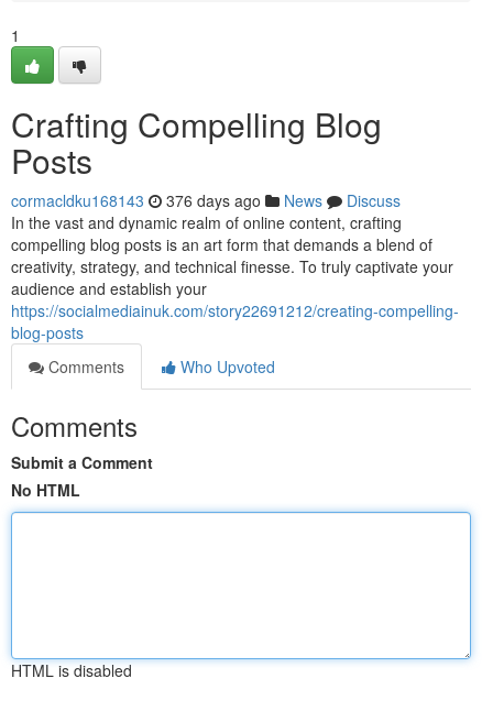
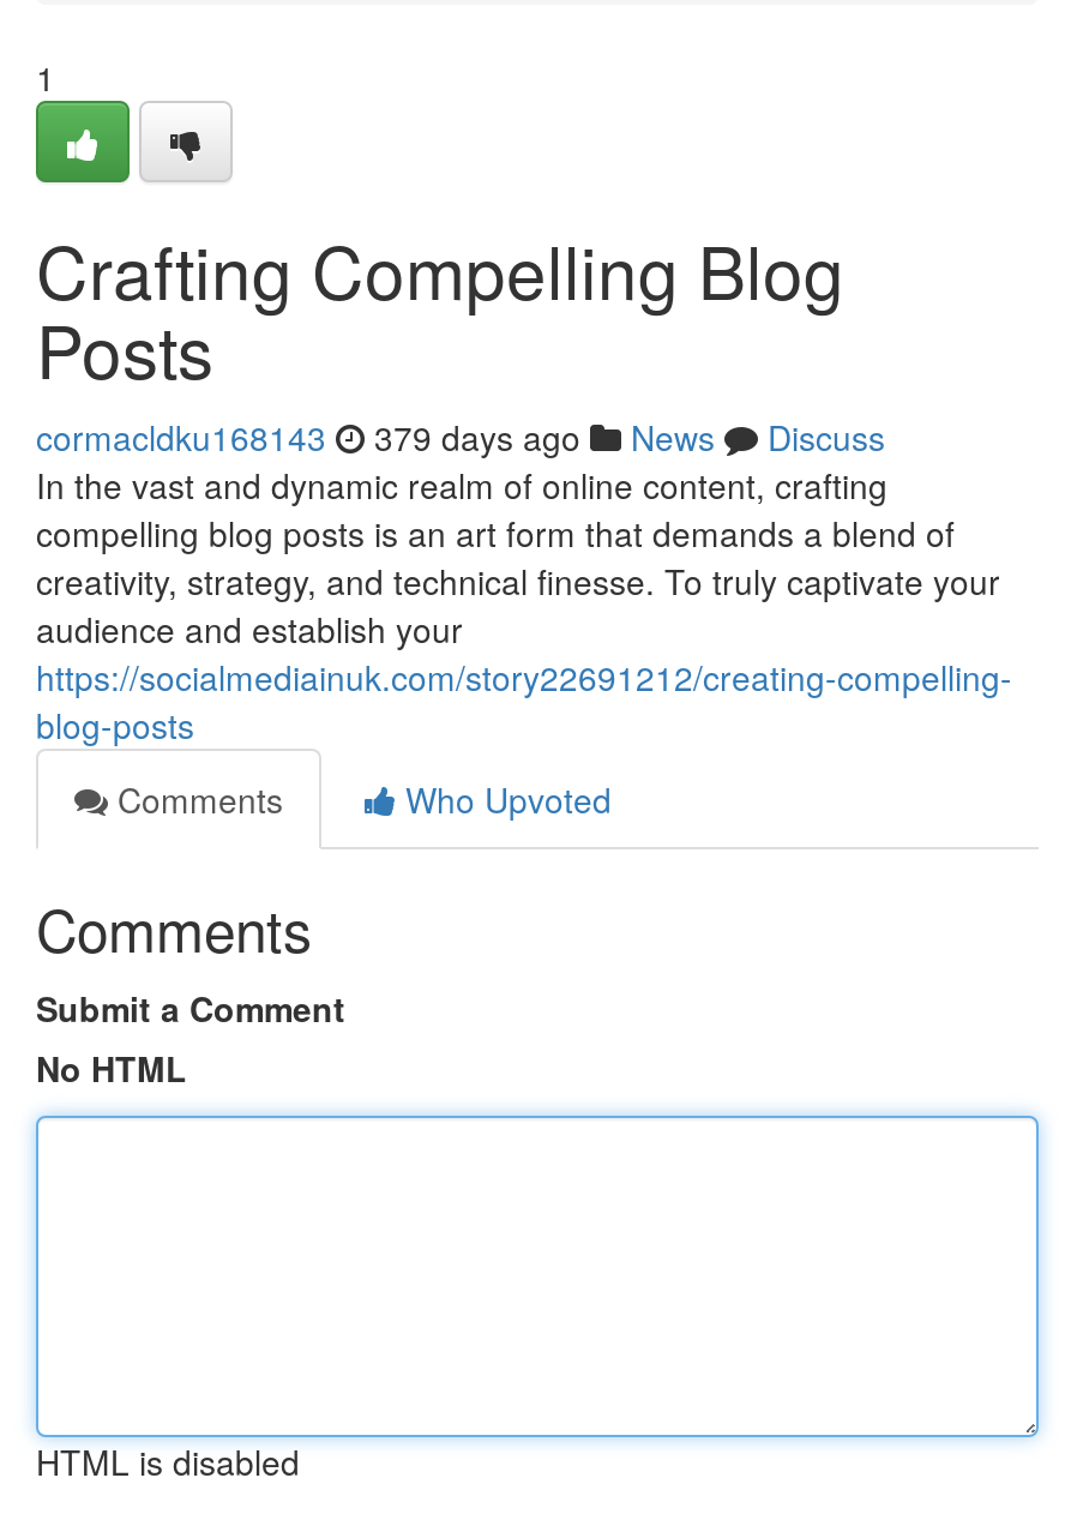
[11,189,401,211] cormacldku168143 376 days ago News Discuss -> [36,413,885,461] cormacldku168143 379 days ago News Discuss

